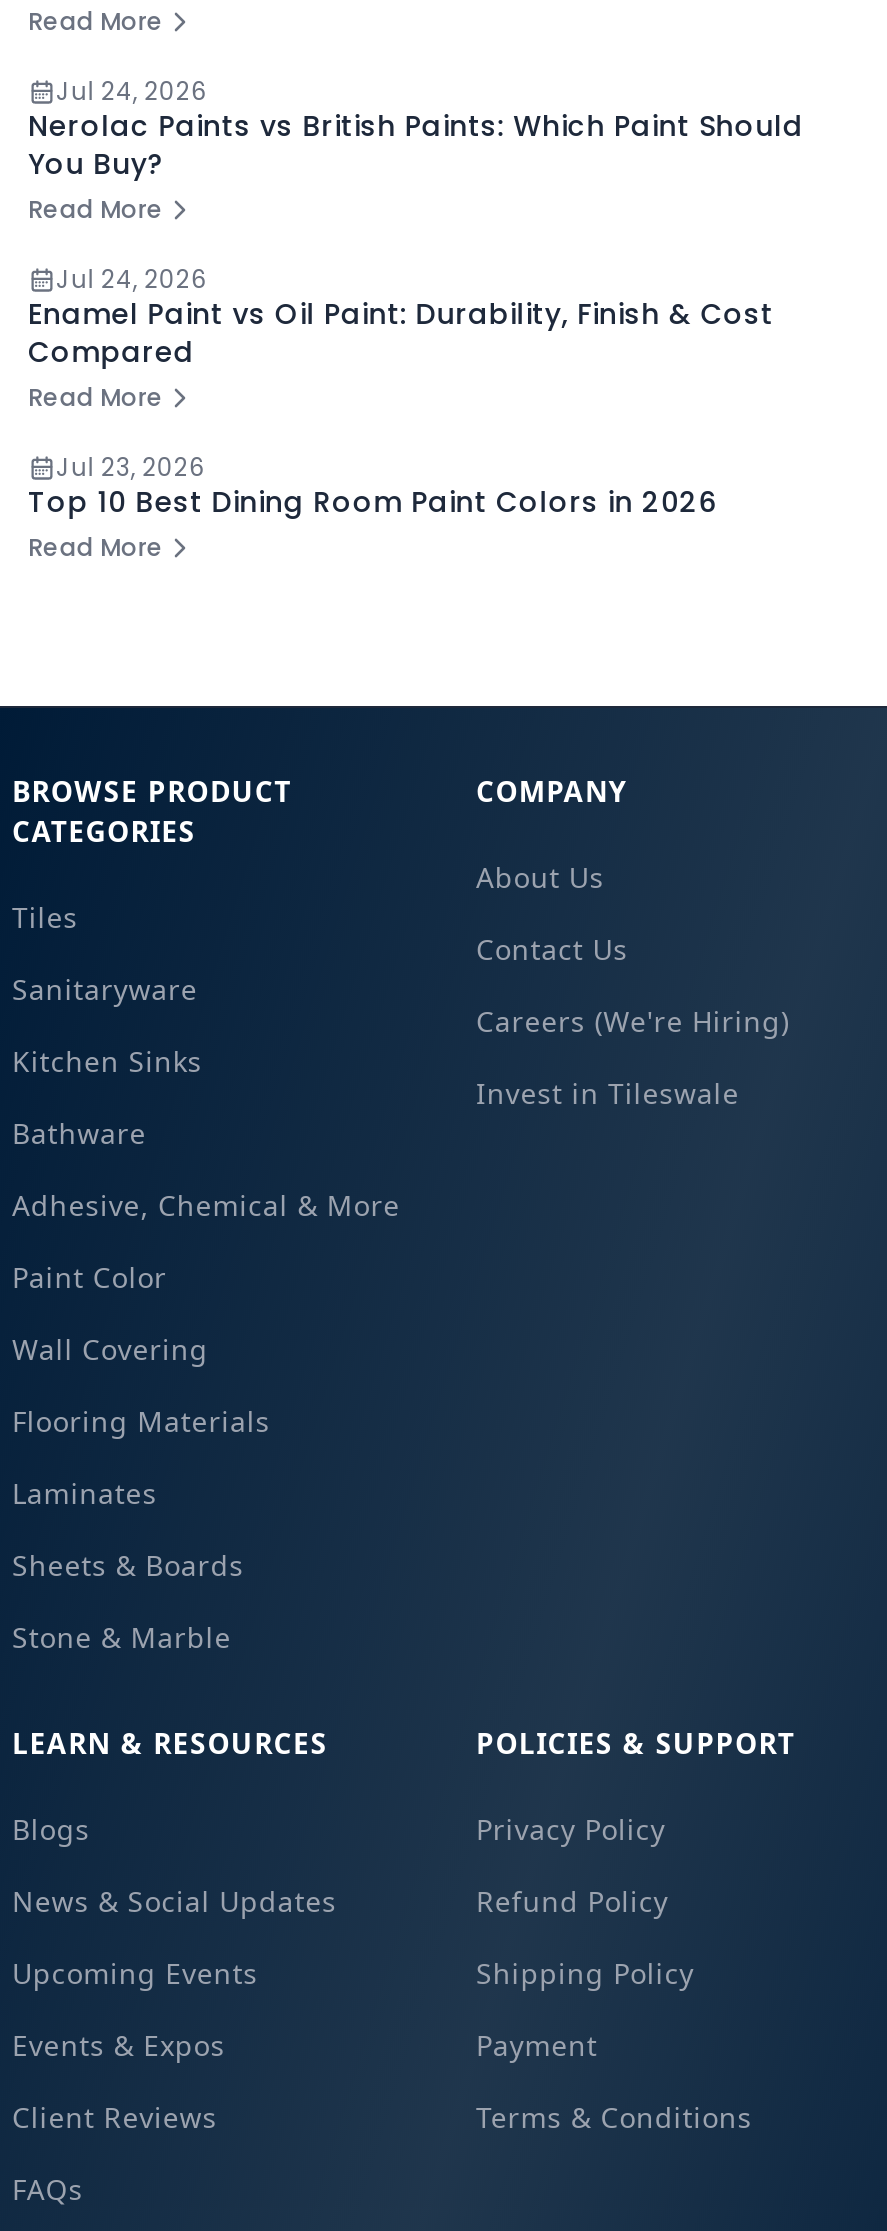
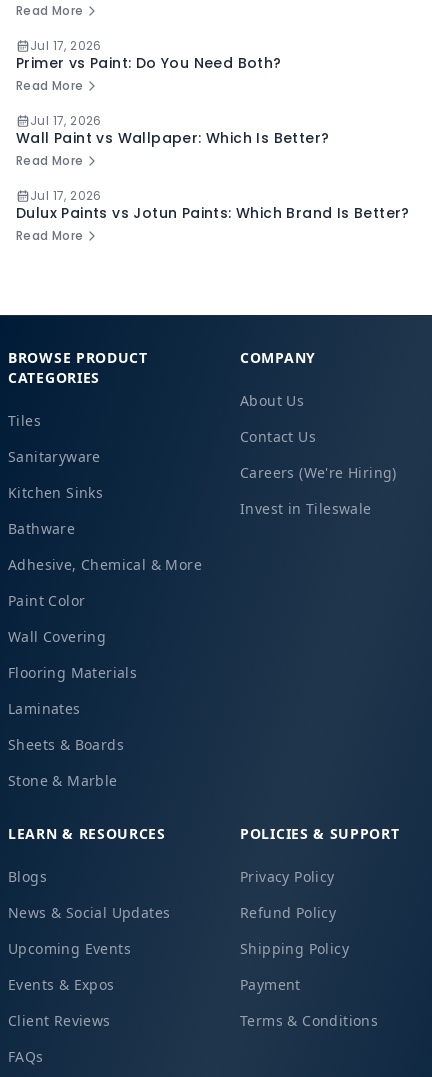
[28,75,804,185] Jul 24, 2026 | Nerolac Paints vs British Paints: Which Paint Should | You Buy? -> [16,37,282,73] Jul 17, 2026 | Primer vs Paint: Do You Need Both?
[28,263,774,373] Jul 24, 2026 | Enamel Paint vs Oil Paint: Durability, Finish & Cost | Compared -> [16,112,329,148] Jul 17, 2026 | Wall Paint vs Wallpaper: Which Is Better?
[28,451,717,523] Jul 23, 2026 | Top 10 Best Dining Room Paint Colors in 2026 -> [16,187,410,223] Jul 17, 2026 | Dulux Paints vs Jotun Paints: Which Brand Is Better?

